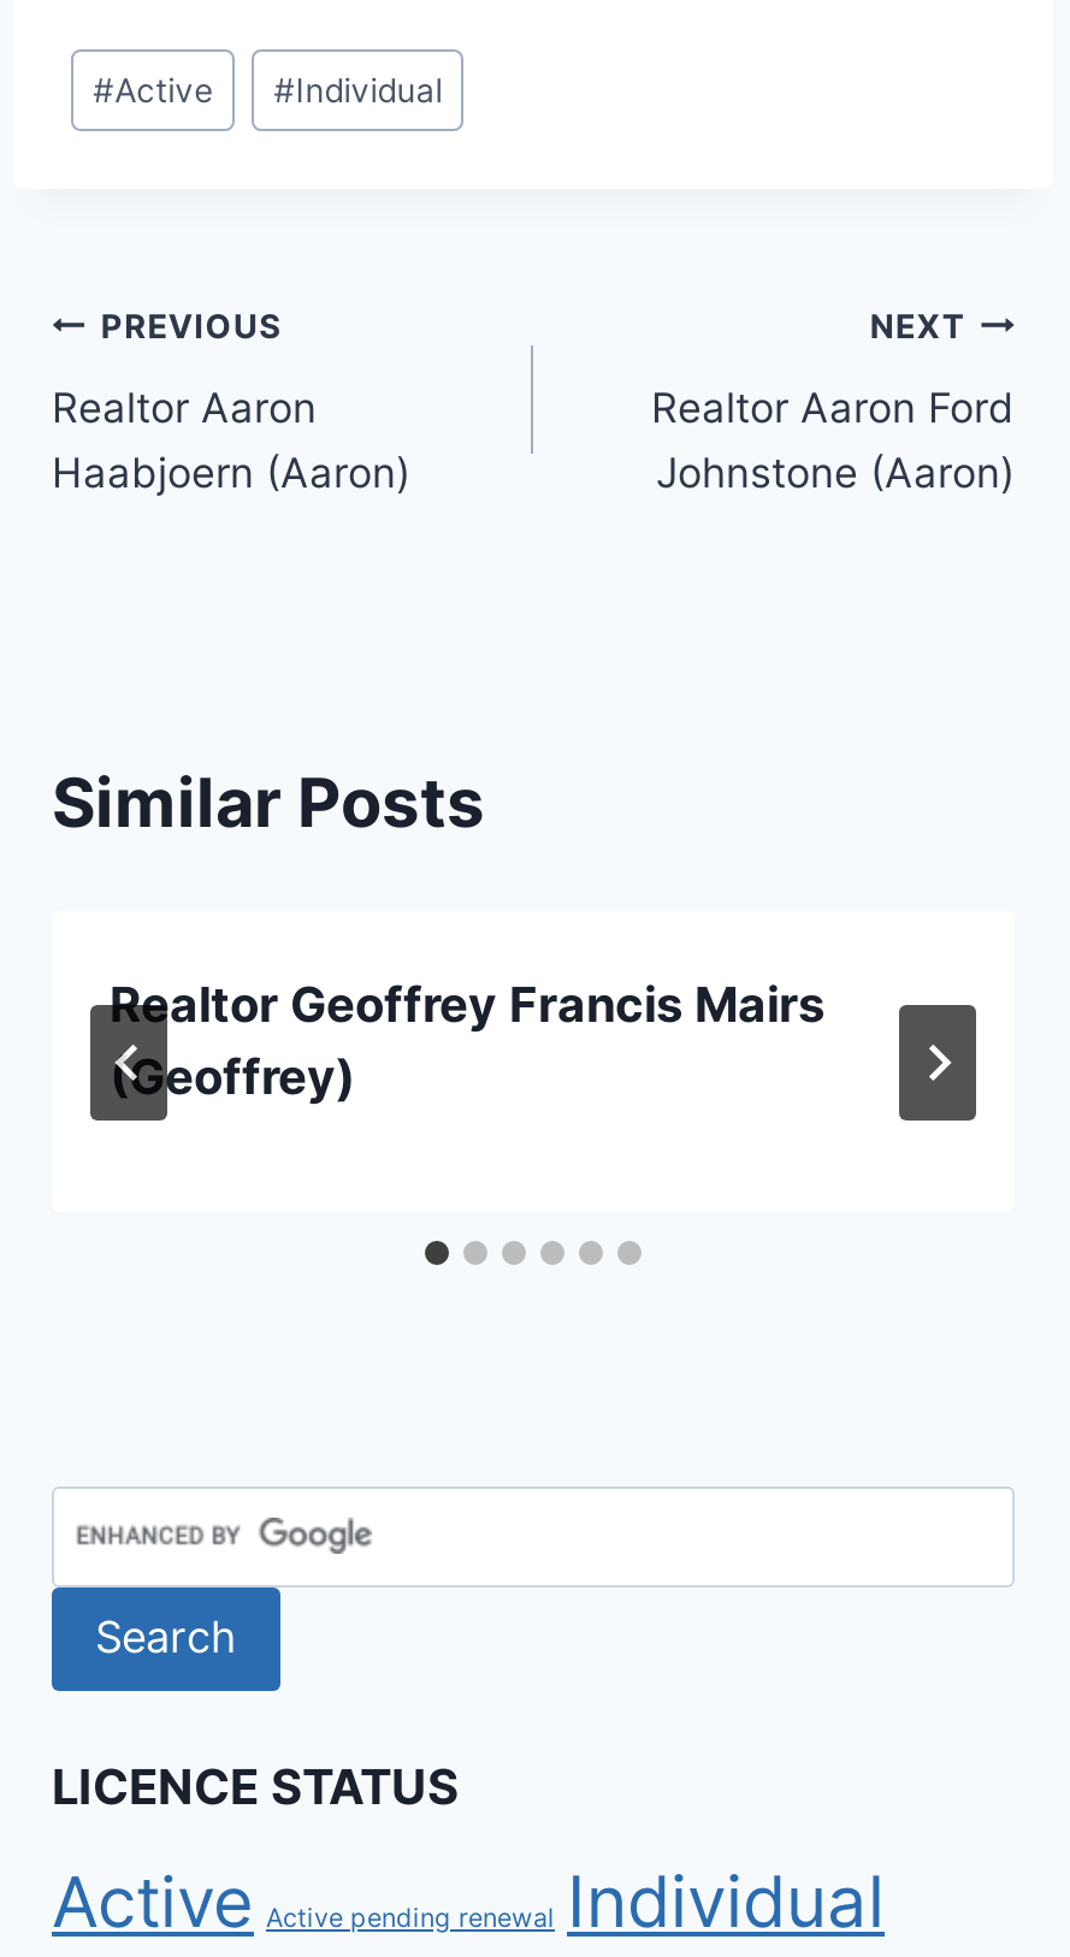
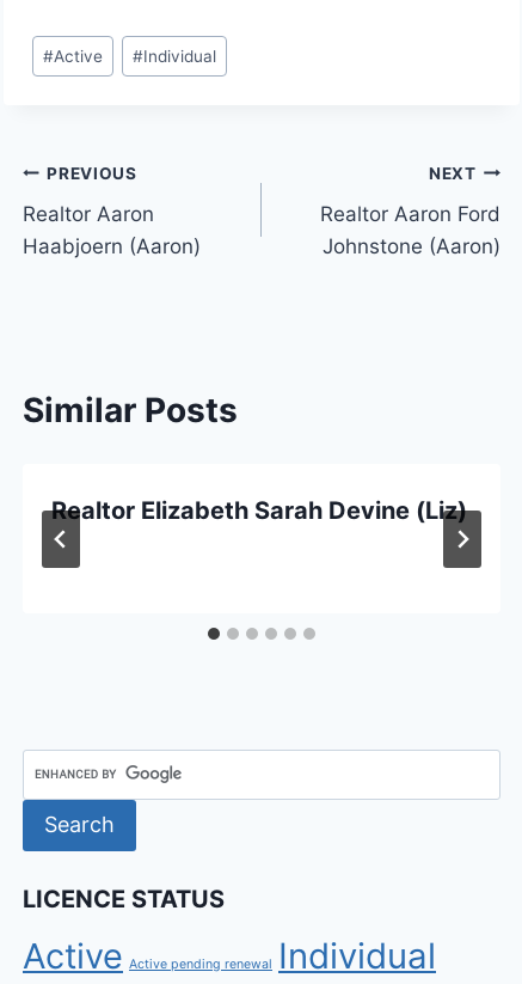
[110,976,824,1106] Realtor Geoffrey Francis Mairs | (Geoffrey) -> [51,496,467,525] Realtor Elizabeth Sarah Devine (Liz)

